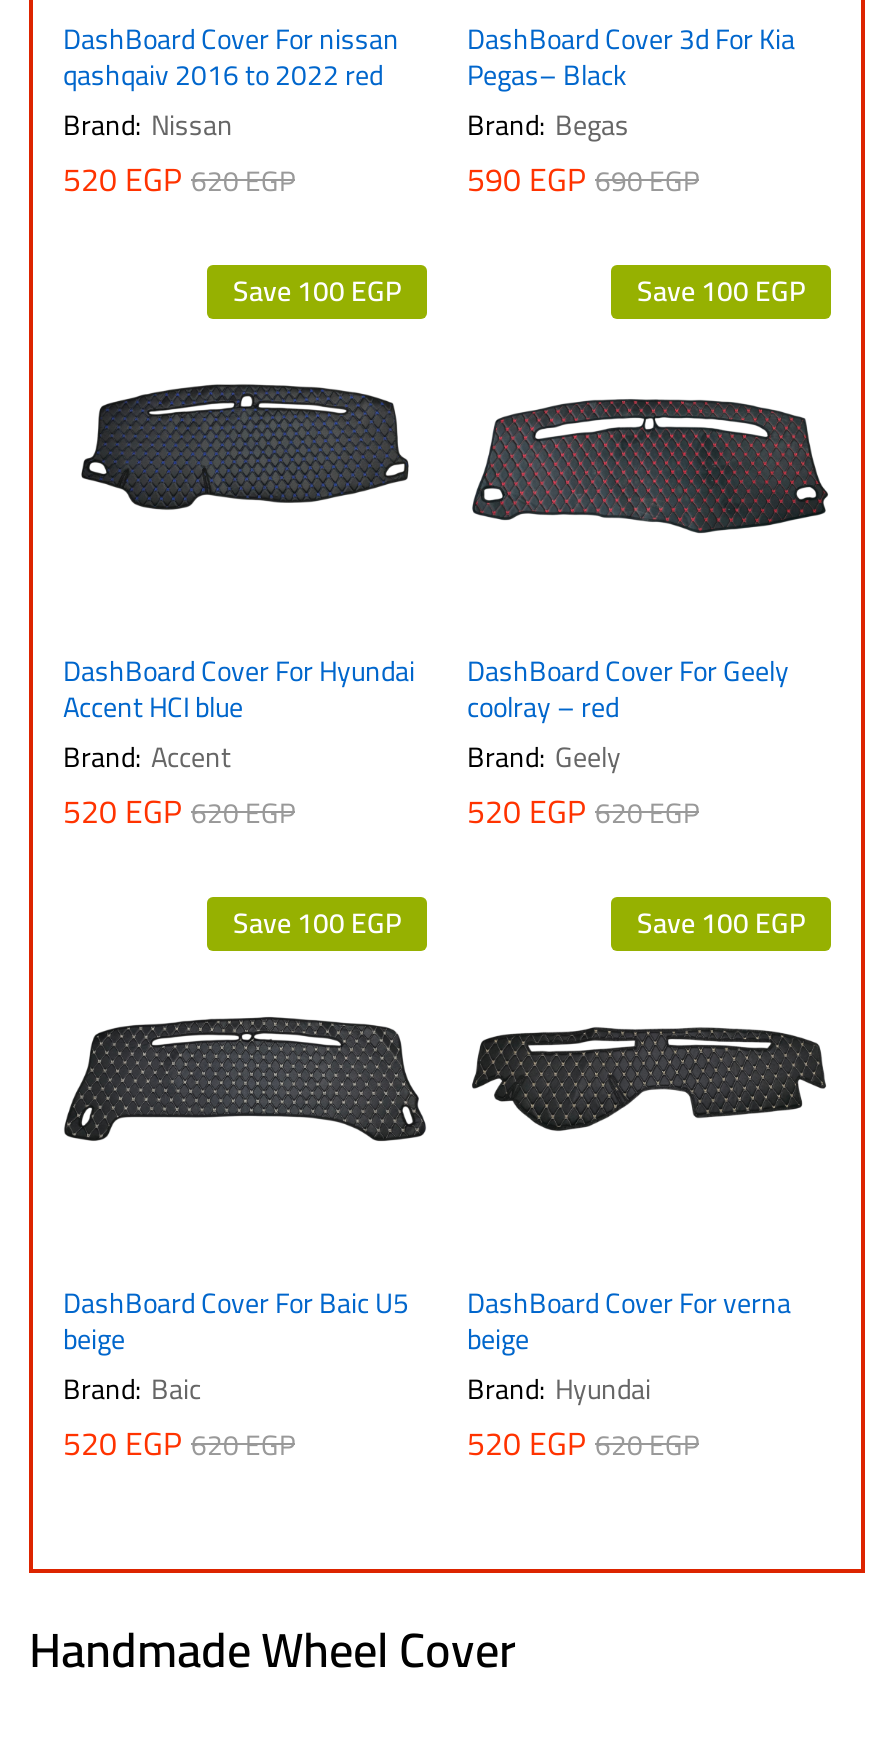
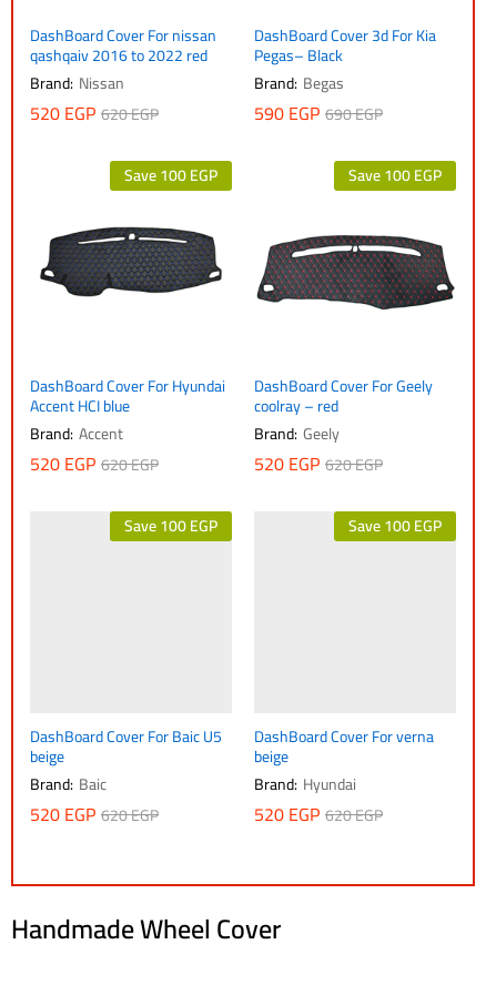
[63,1015,427,1143] [image] -> none
[471,1025,827,1133] [image] -> none

